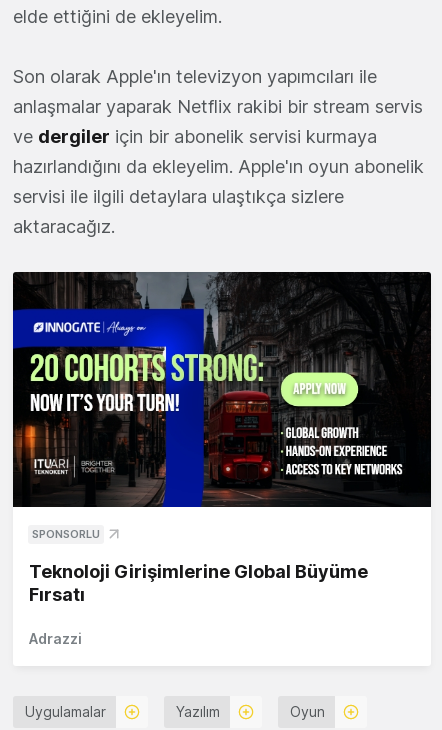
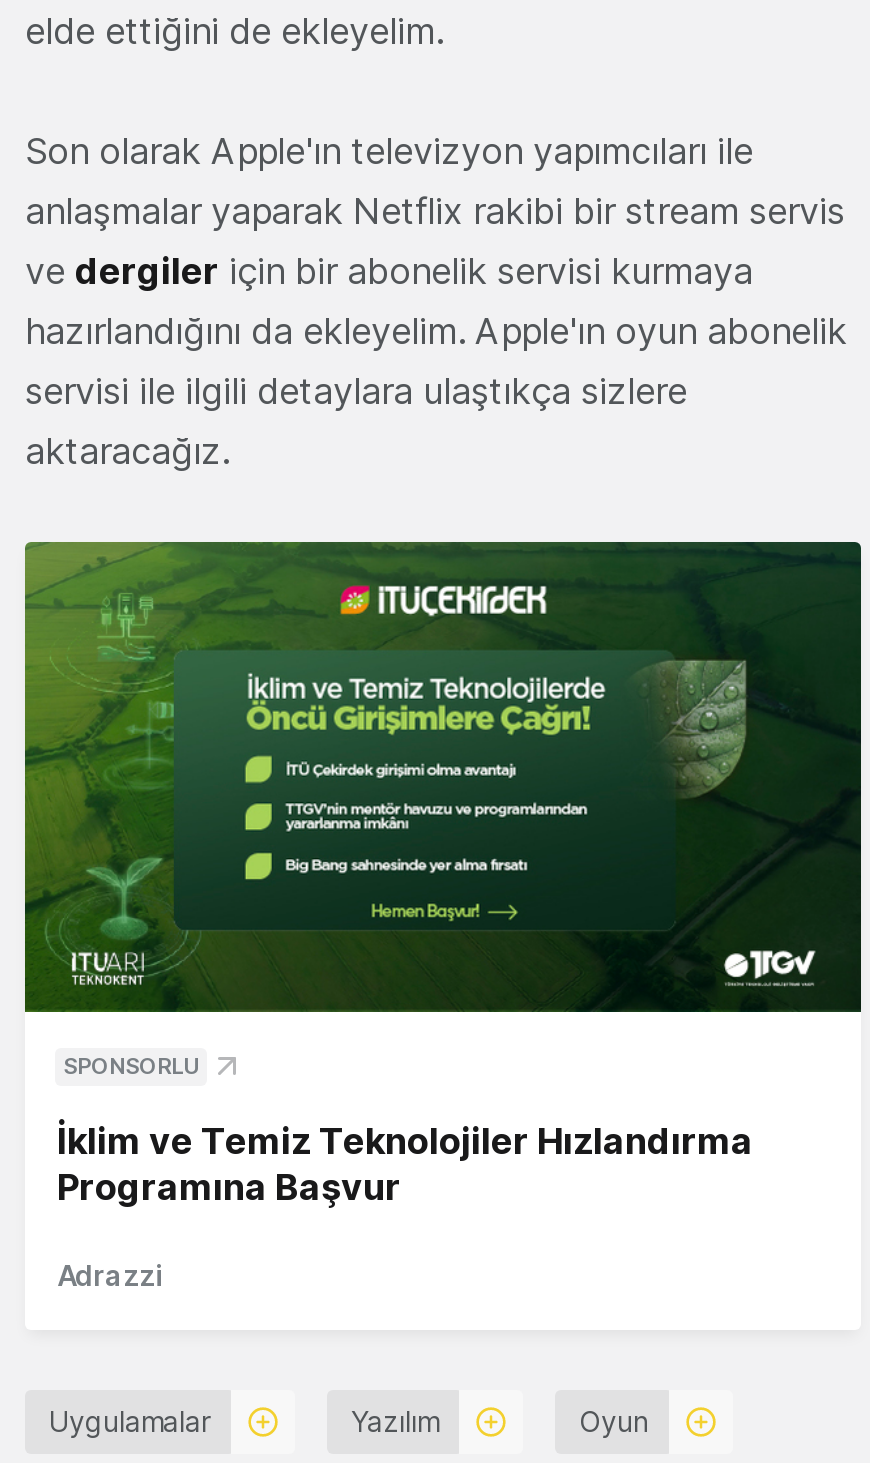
[12,271,431,508] [image] -> [23,540,861,1014] [image]
[29,561,368,605] Teknoloji Girişimlerine Global Büyüme | Fırsatı -> [57,1121,753,1209] İklim ve Temiz Teknolojiler Hızlandırma | Programına Başvur

